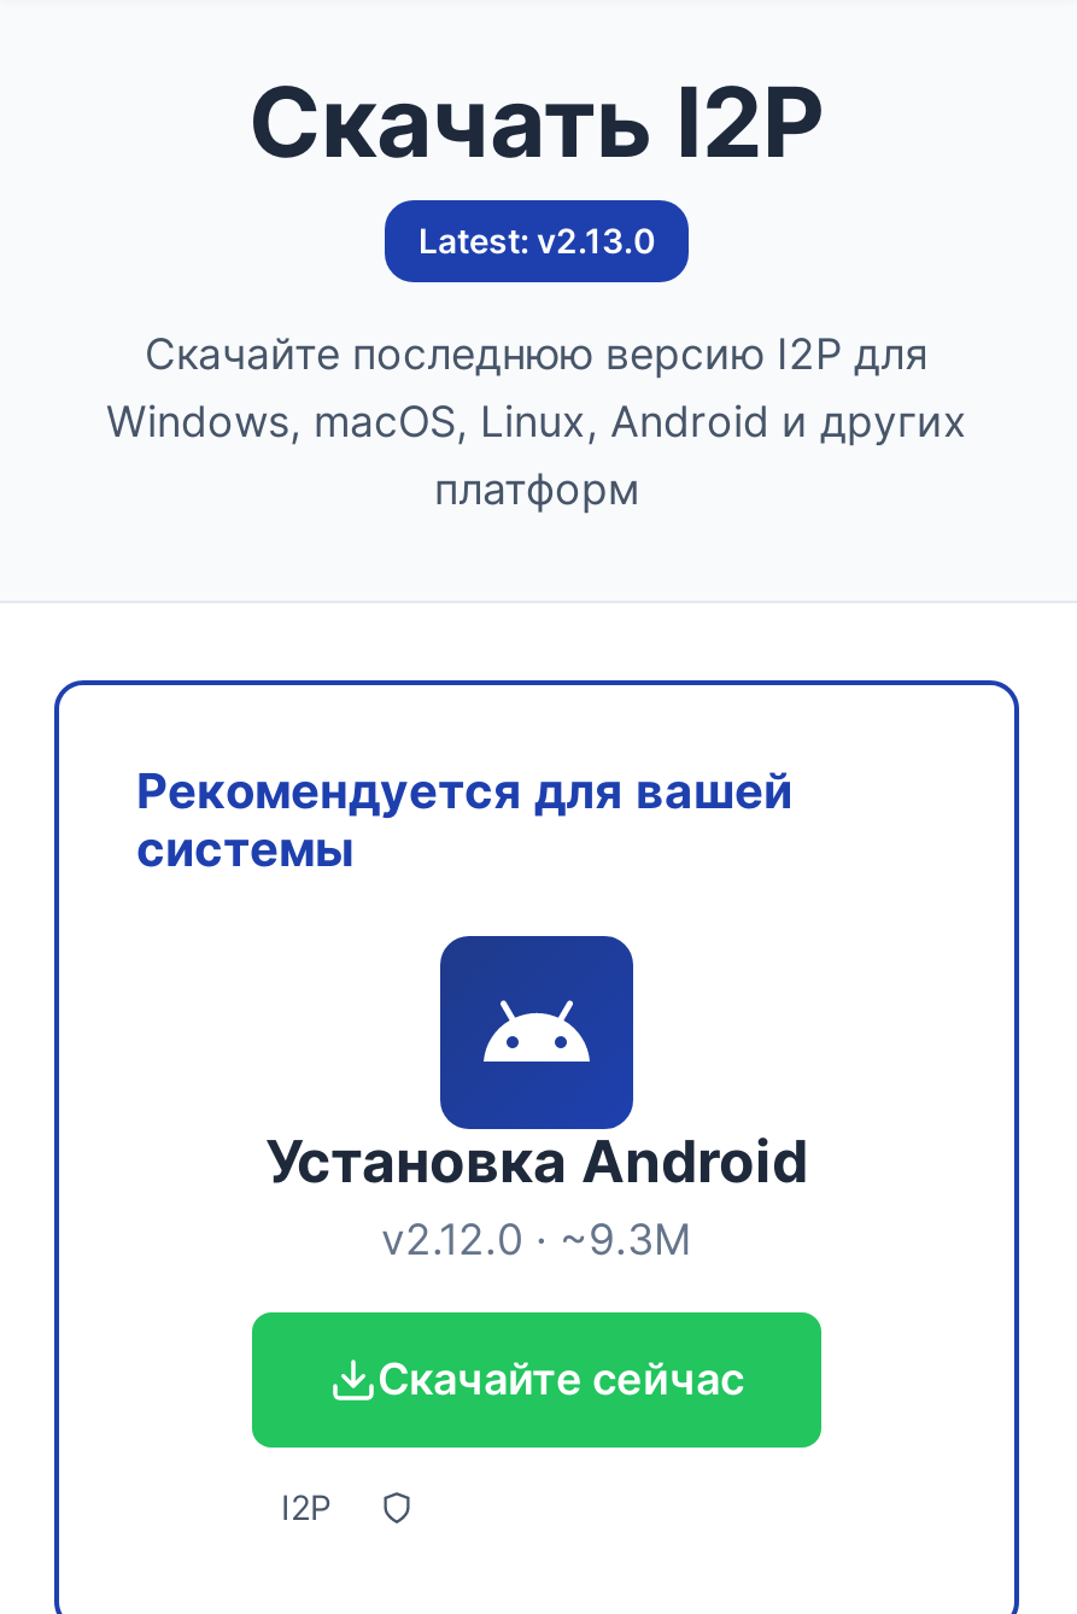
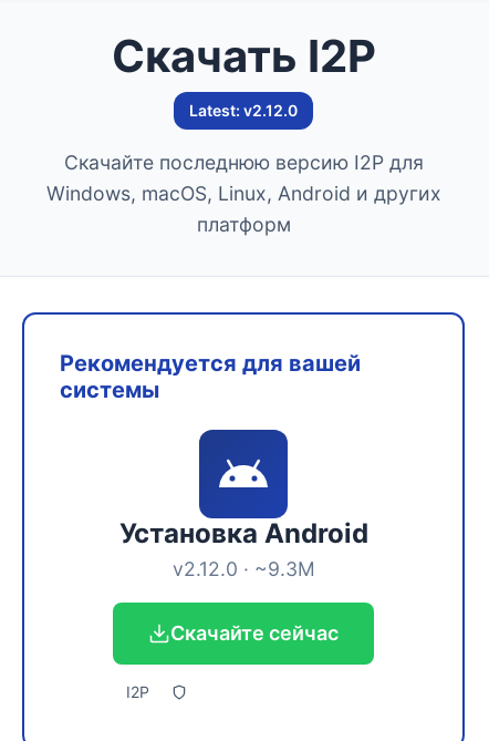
[418,220,655,261] Latest: v2.13.0 -> [189,101,298,120] Latest: v2.12.0

